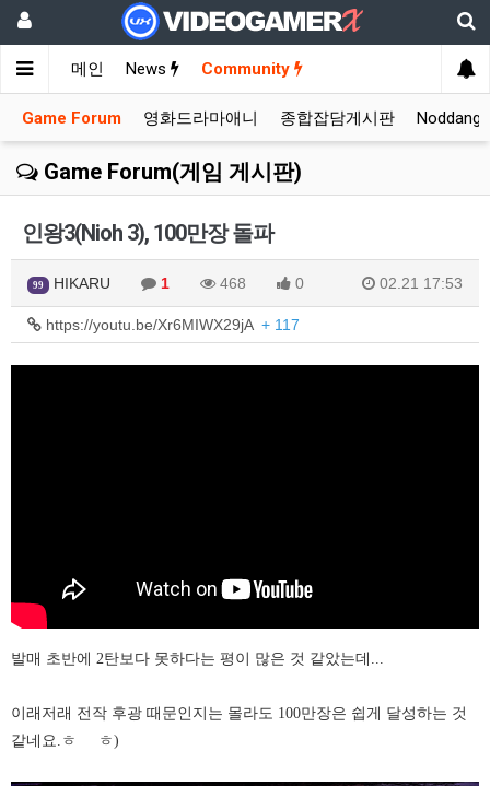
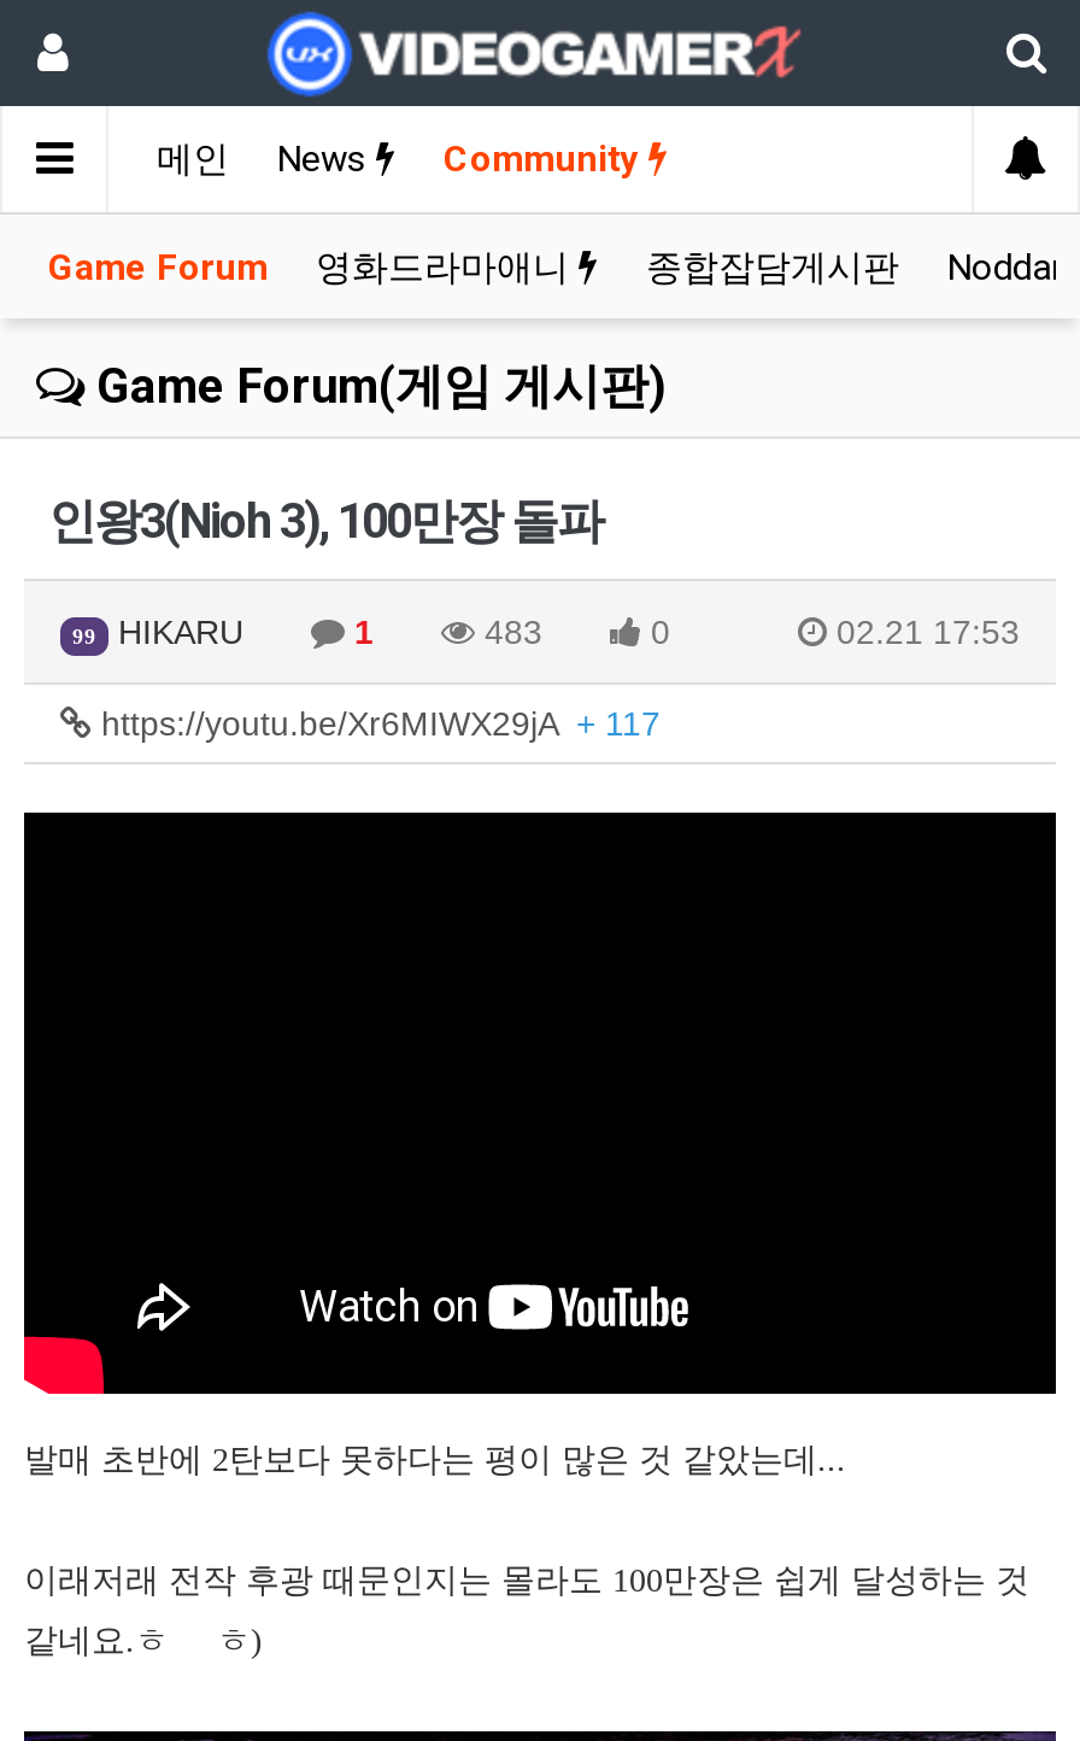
[215,274,250,292] 468 -> [475,612,552,651] 483

